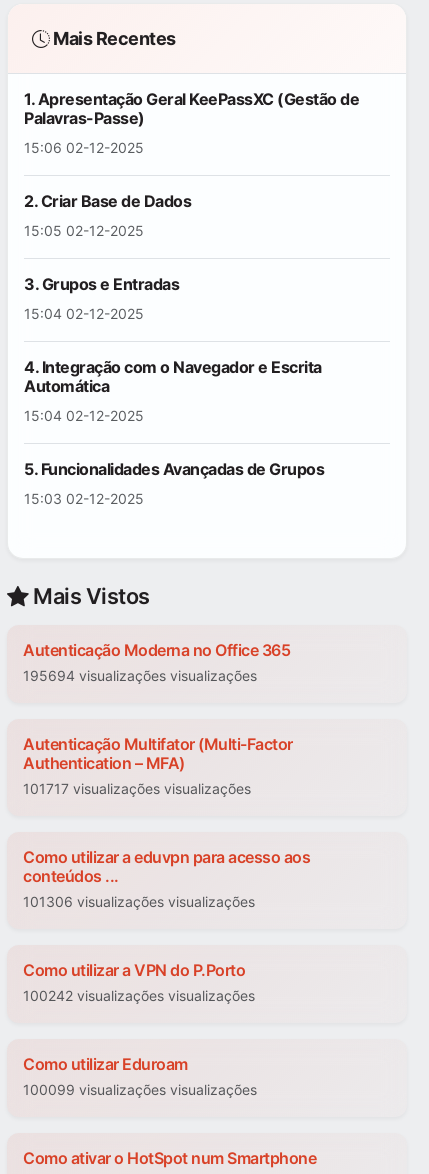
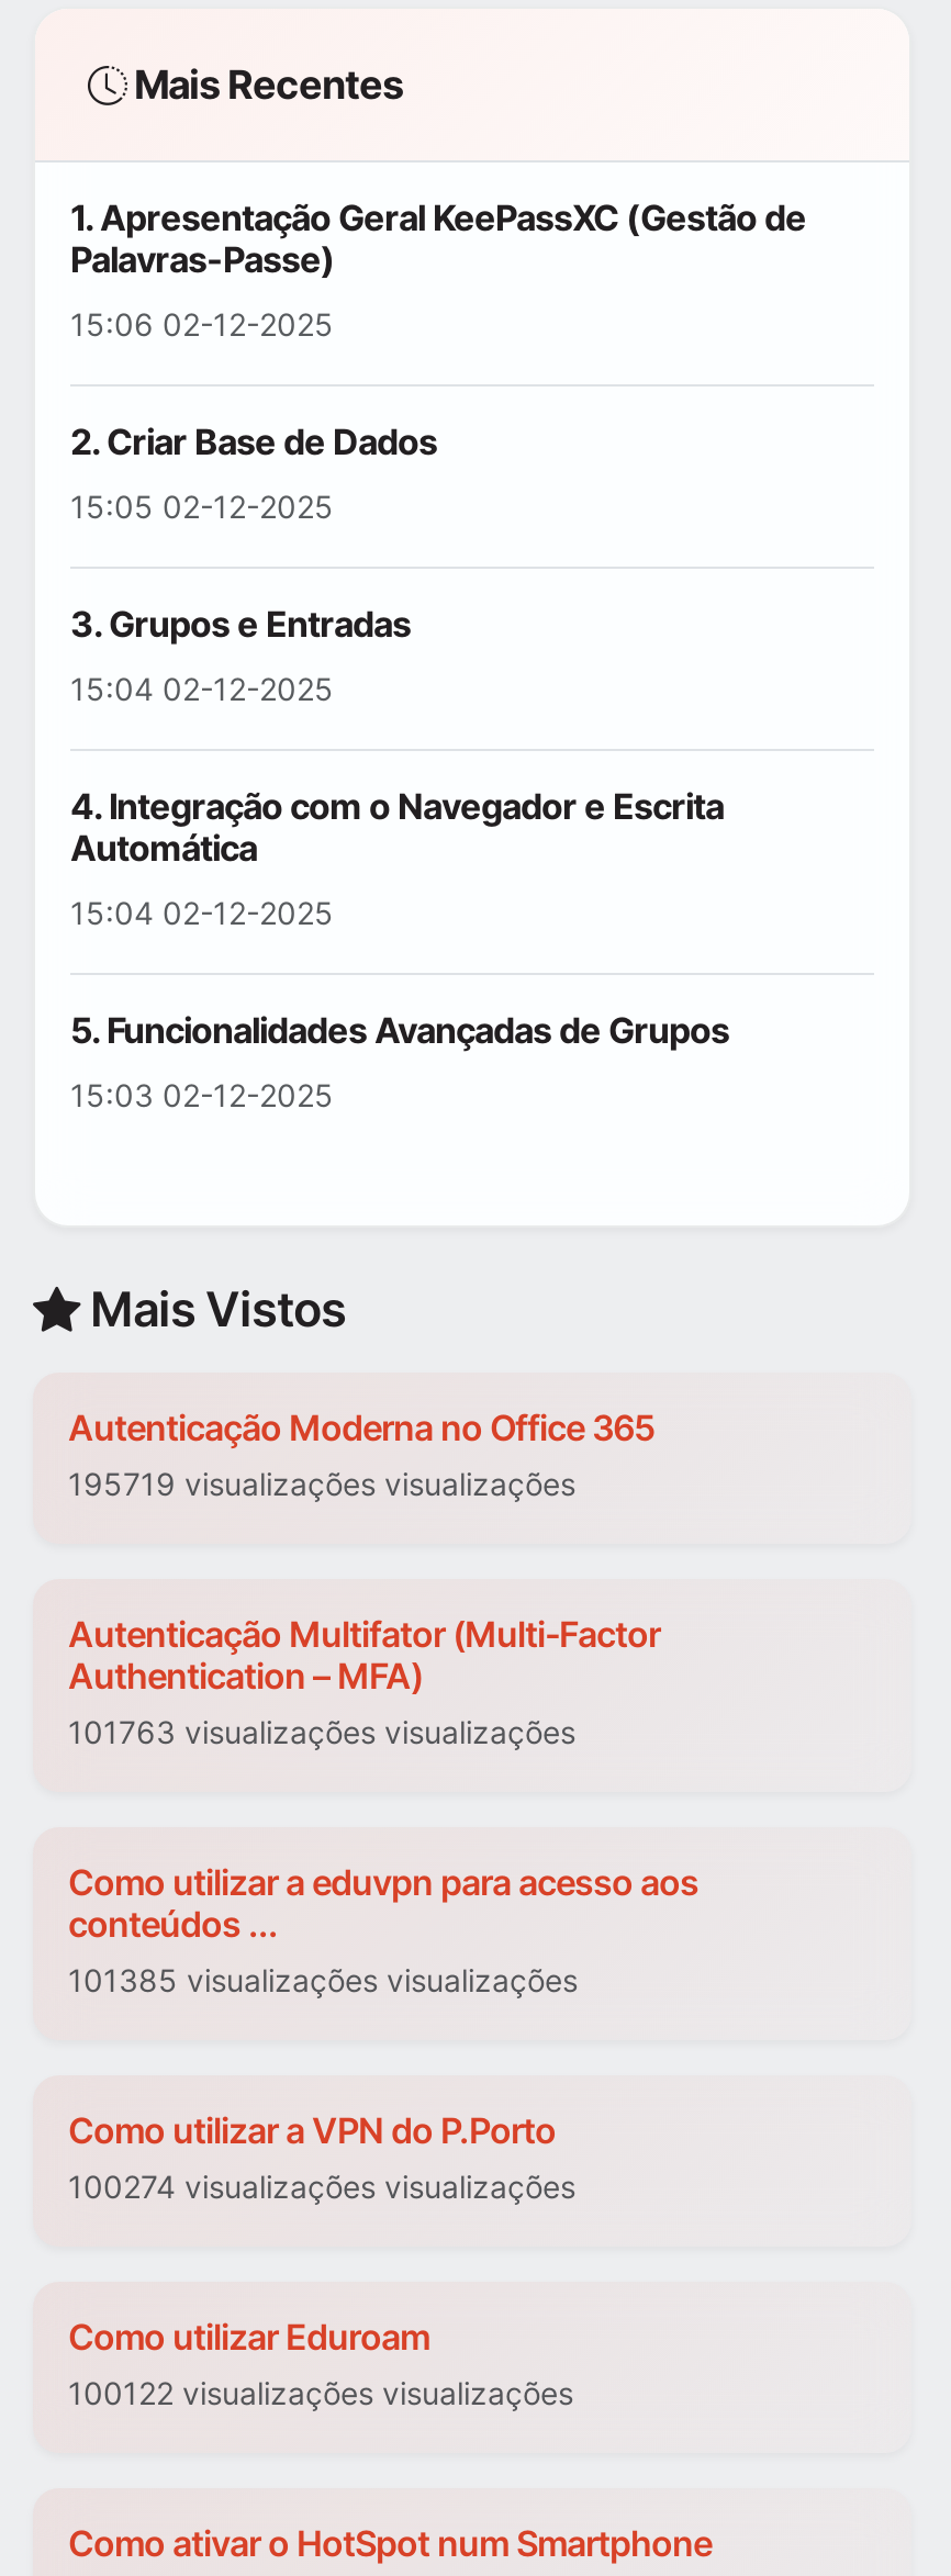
[23,667,257,684] 195694 visualizações visualizações -> [68,1466,575,1503] 195719 visualizações visualizações
[23,780,251,797] 101717 visualizações visualizações -> [68,1714,575,1751] 101763 visualizações visualizações
[23,893,255,910] 101306 visualizações visualizações -> [68,1962,578,2000] 101385 visualizações visualizações
[23,987,255,1004] 100242 visualizações visualizações -> [68,2169,575,2206] 100274 visualizações visualizações
[23,1081,257,1098] 100099 visualizações visualizações -> [68,2375,573,2412] 100122 visualizações visualizações

